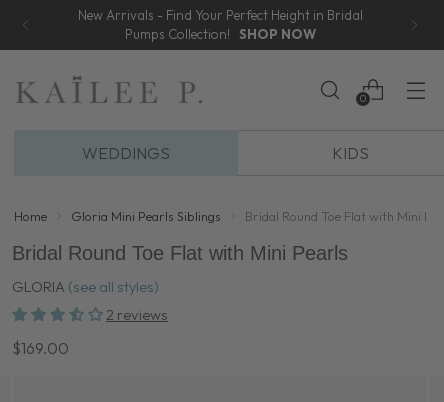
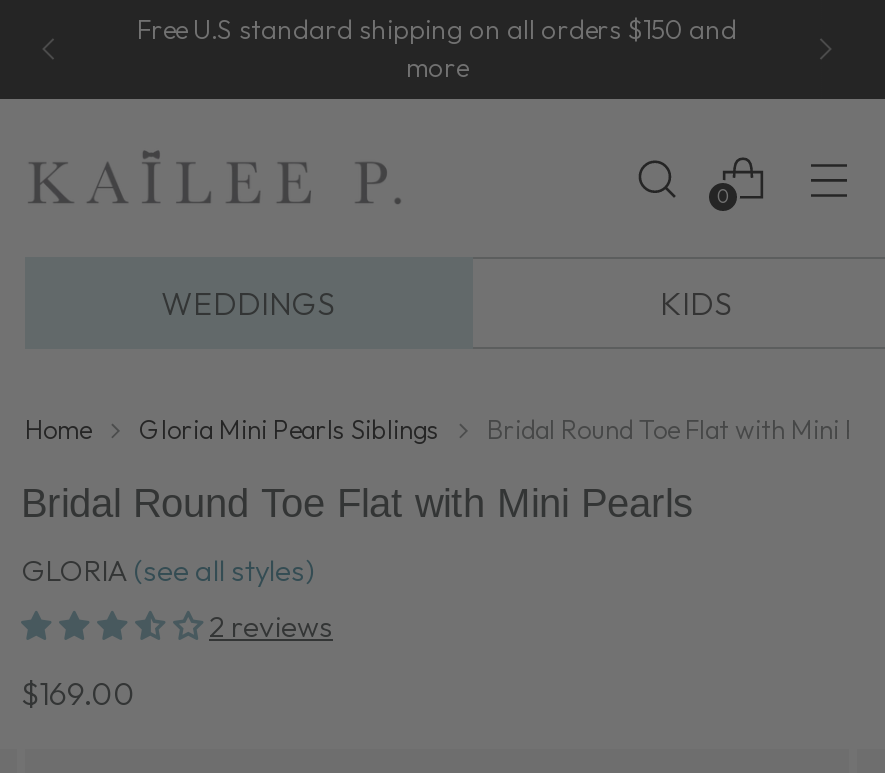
[77,7,362,42] New Arrivals - Find Your Perfect Height in Bridal | Pumps Collection! SHOP NOW -> [137,13,737,83] Free U.S standard shipping on all orders $150 and | more

